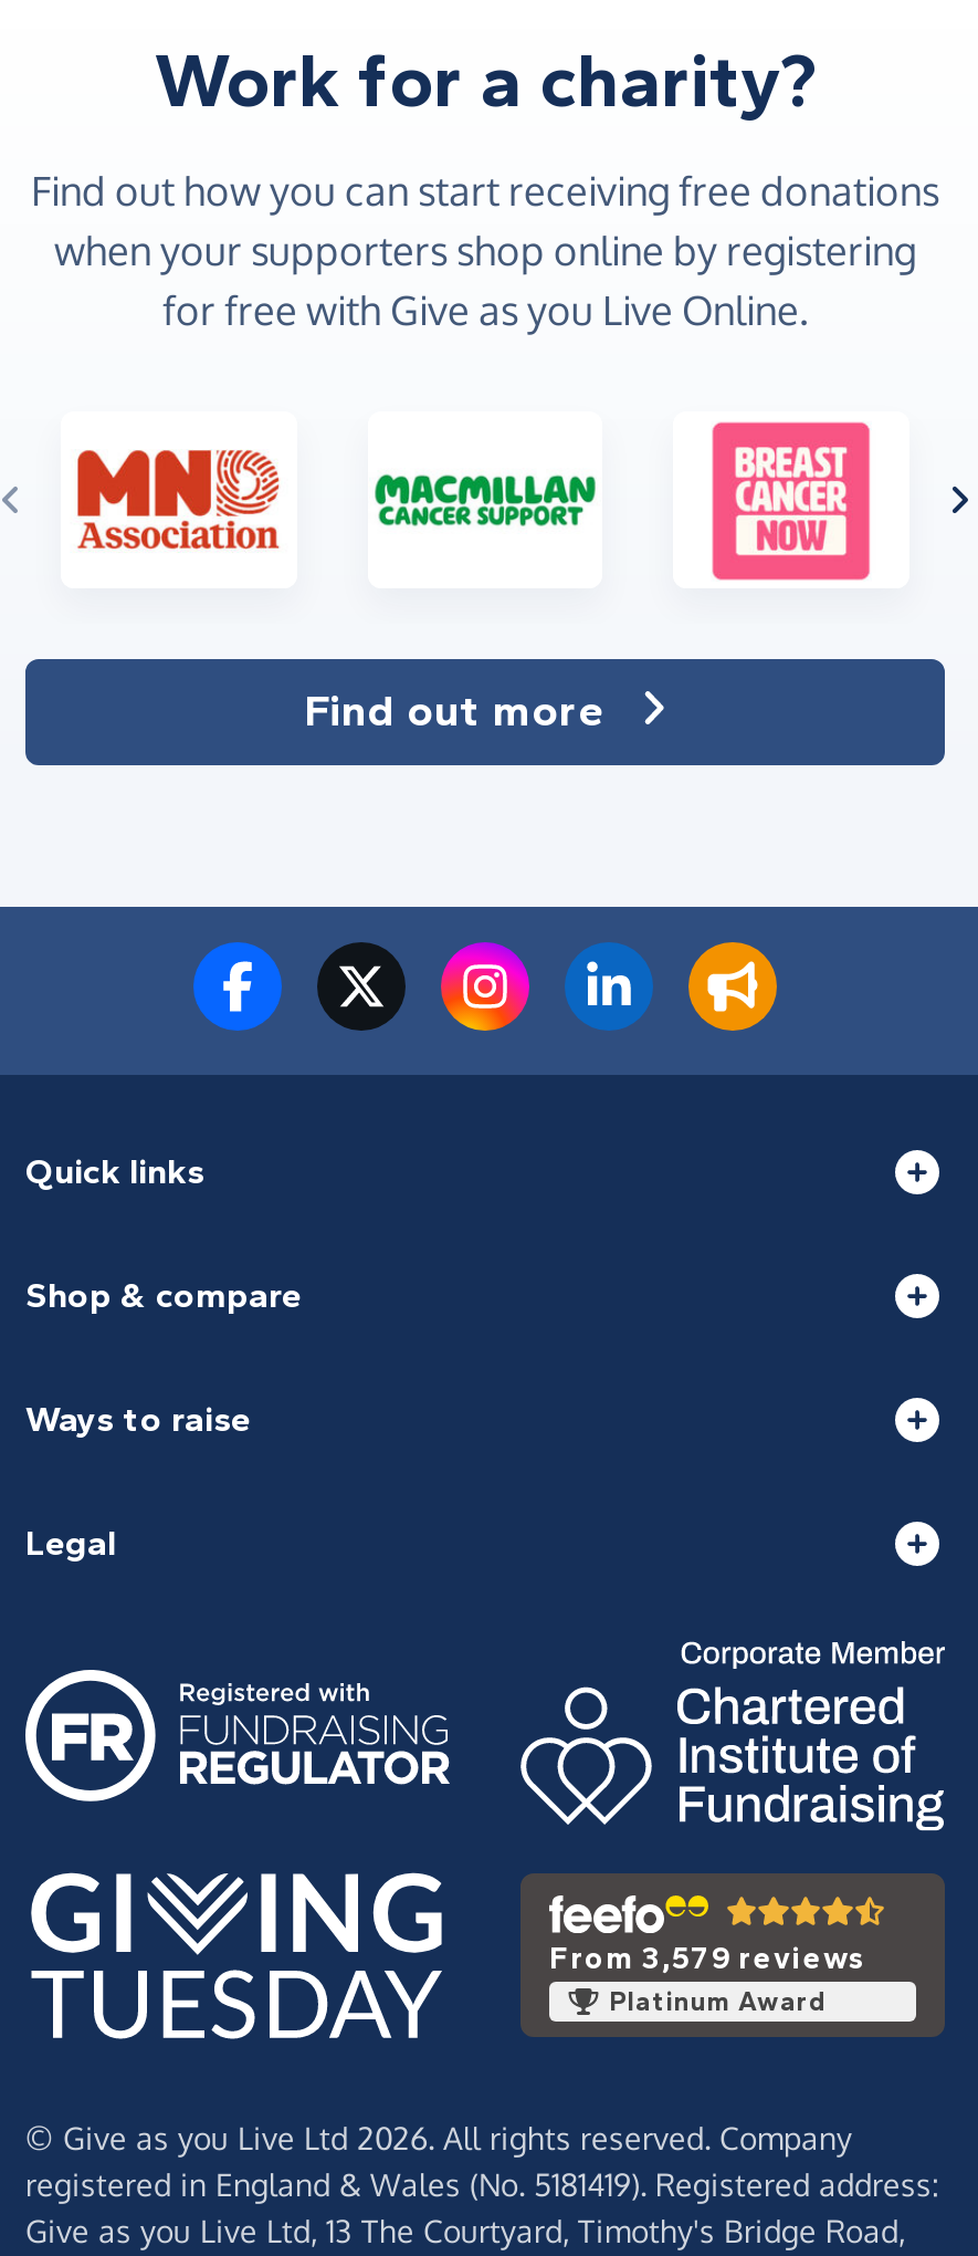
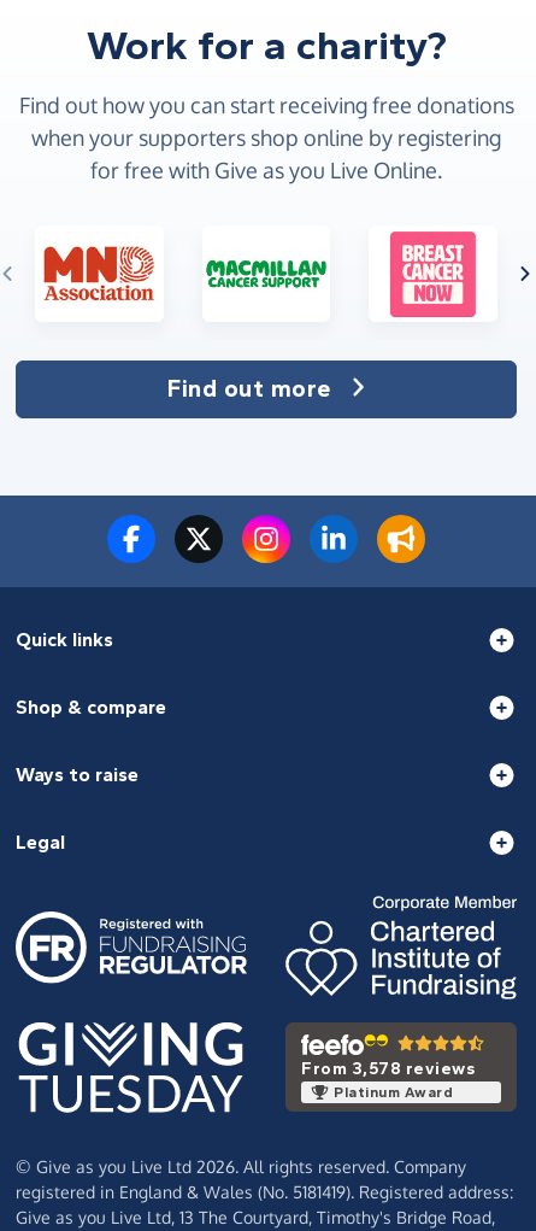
[549,1940,865,1977] From 3,579 reviews -> [301,1059,475,1079] From 3,578 reviews

